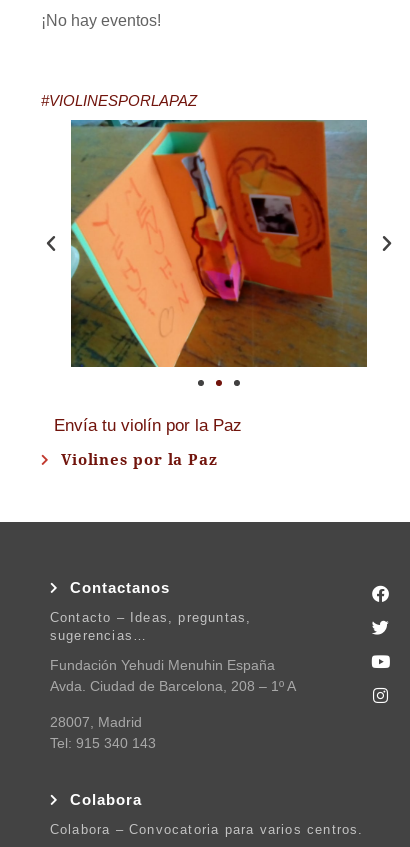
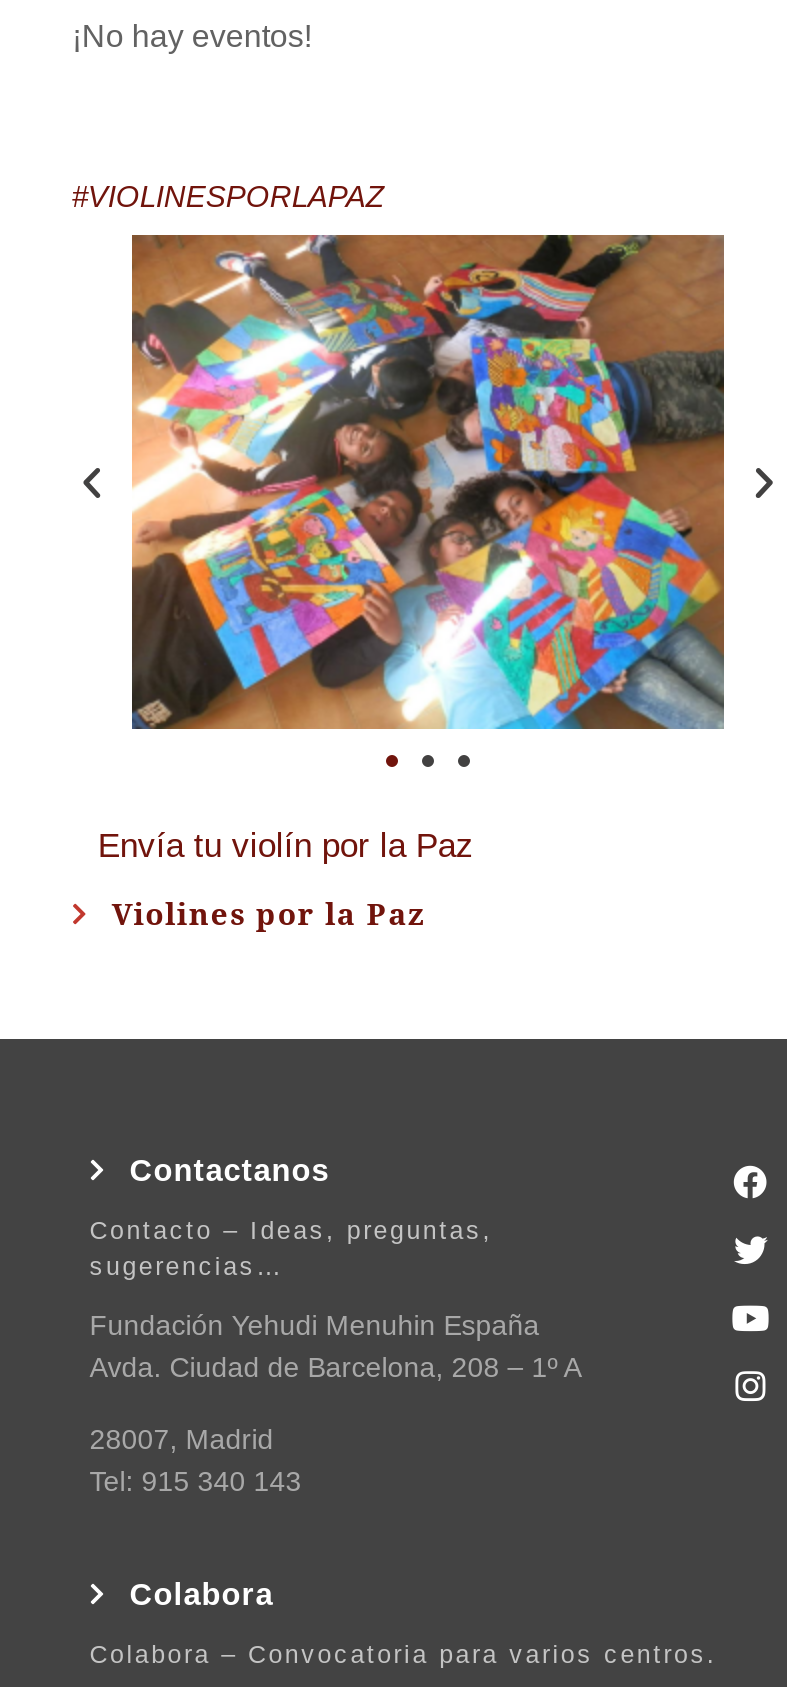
[70,119,367,368] [image] -> [130,233,726,731] [image]

